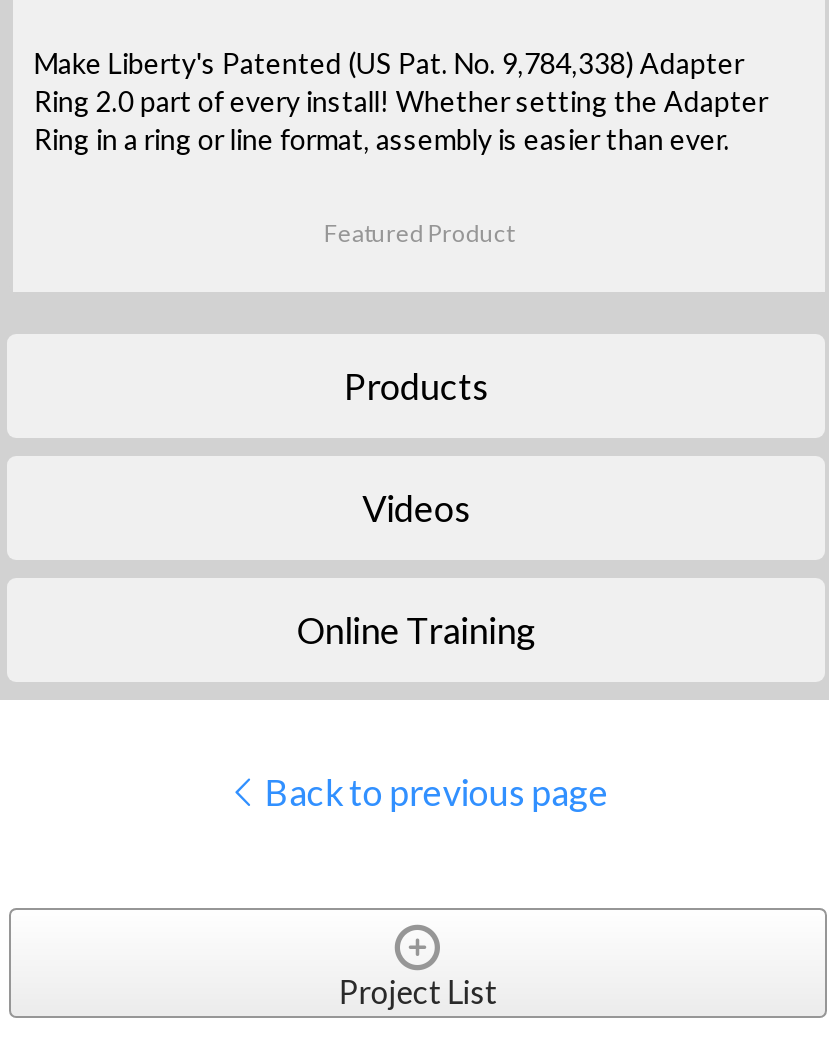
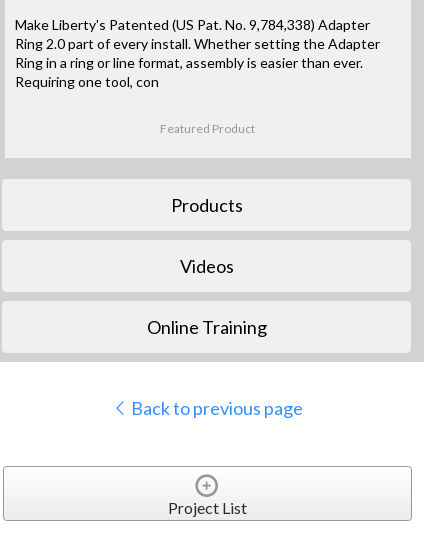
[34,84,768,118] Ring 2.0 part of every install! Whether setting the Adapter -> [15,35,380,52] Ring 2.0 part of every install. Whether setting the Adapter
none -> [15,73,159,90] Requiring one tool, con

